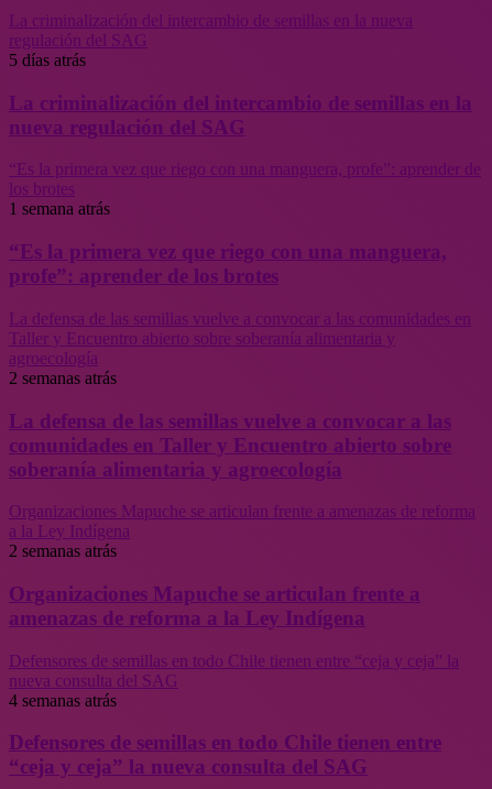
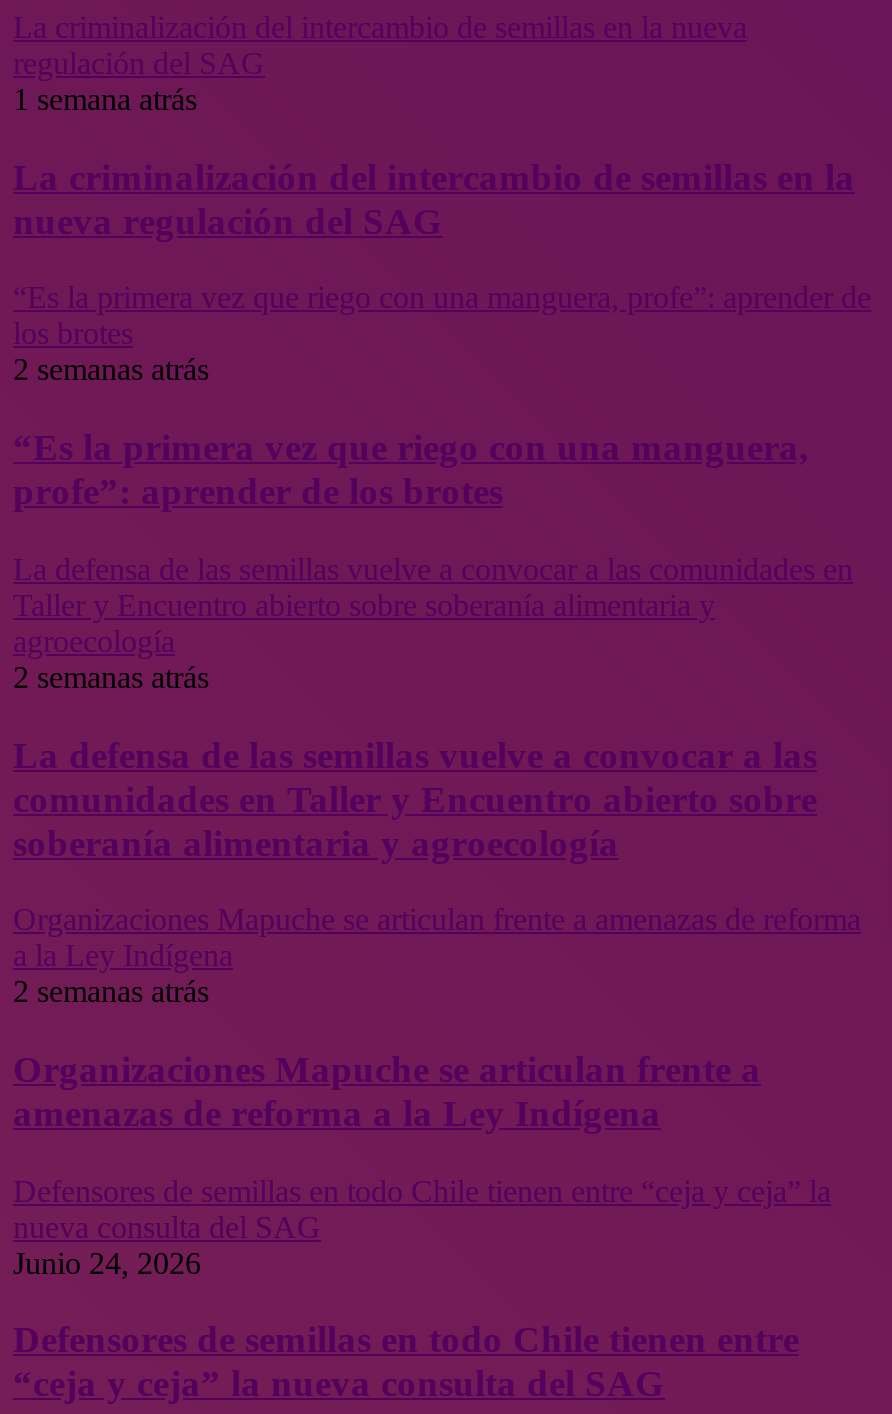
[9,51,86,69] 5 días atrás -> [13,82,197,116] 1 semana atrás
[9,200,110,218] 1 semana atrás -> [13,353,209,387] 2 semanas atrás
[9,691,117,709] 4 semanas atrás -> [13,1245,201,1279] Junio 24, 2026

